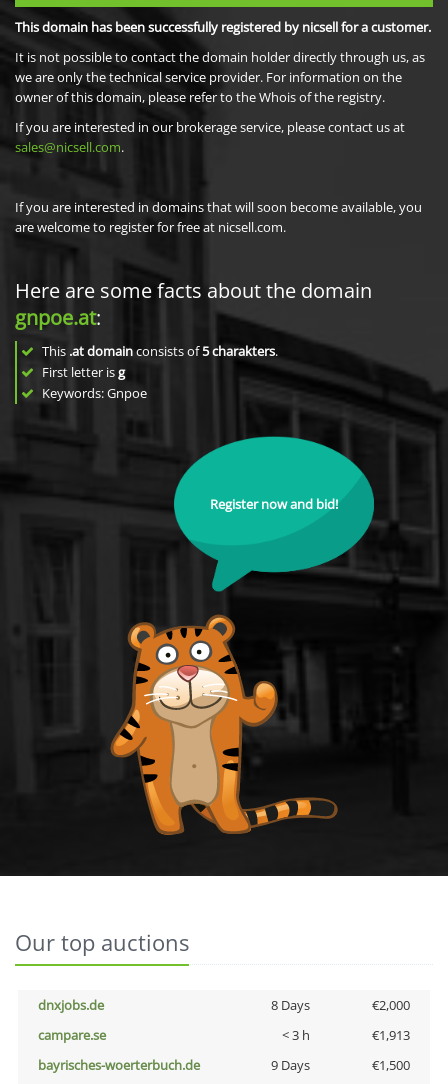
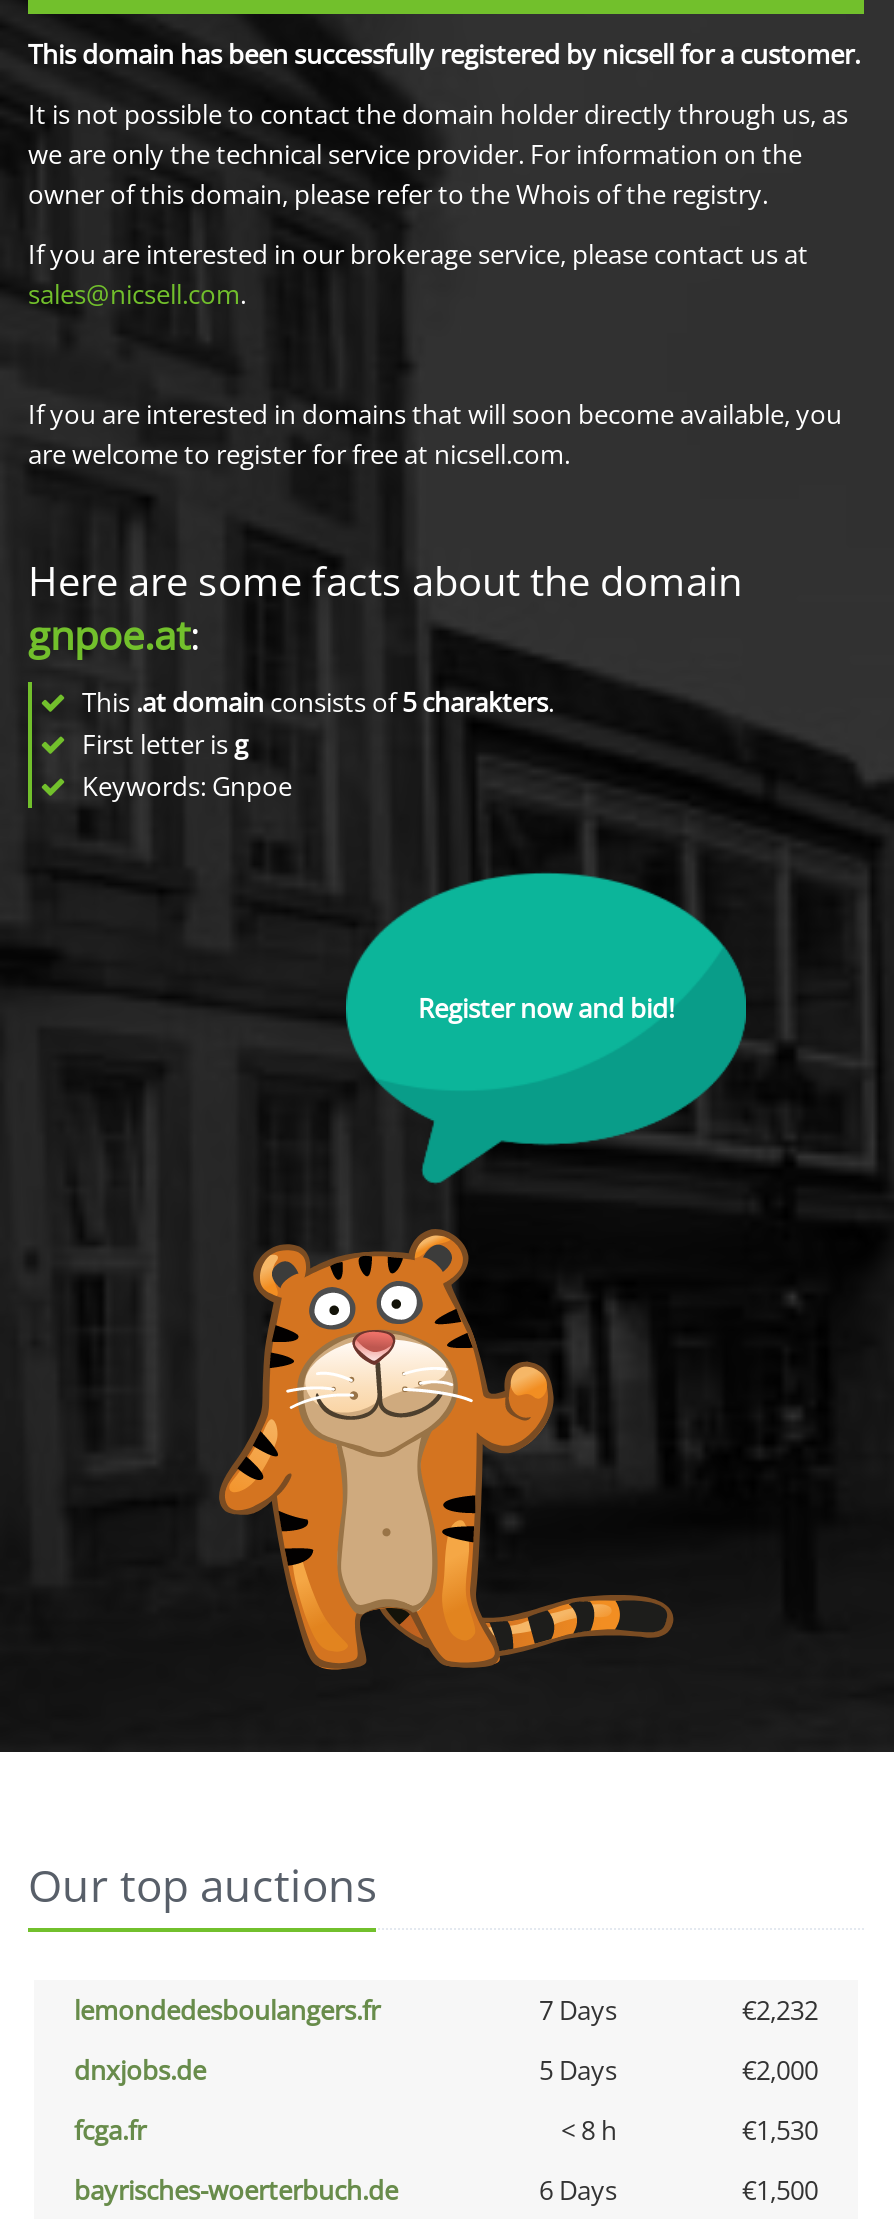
none -> [74,1992,818,2028] lemondedesboulangers.fr | 7 Days | €2,232
[270,996,309,1014] 8 Days -> [539,2052,617,2088] 5 Days
[38,1026,410,1044] campare.se | < 3 h | €1,913 -> [74,2112,818,2148] fcga.fr | < 8 h | €1,530
[270,1056,309,1074] 9 Days -> [539,2172,617,2208] 6 Days

